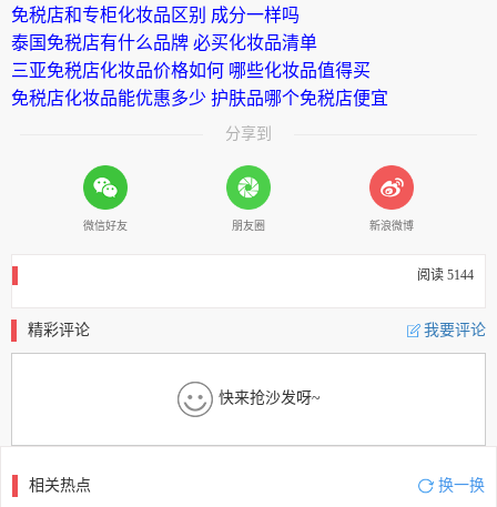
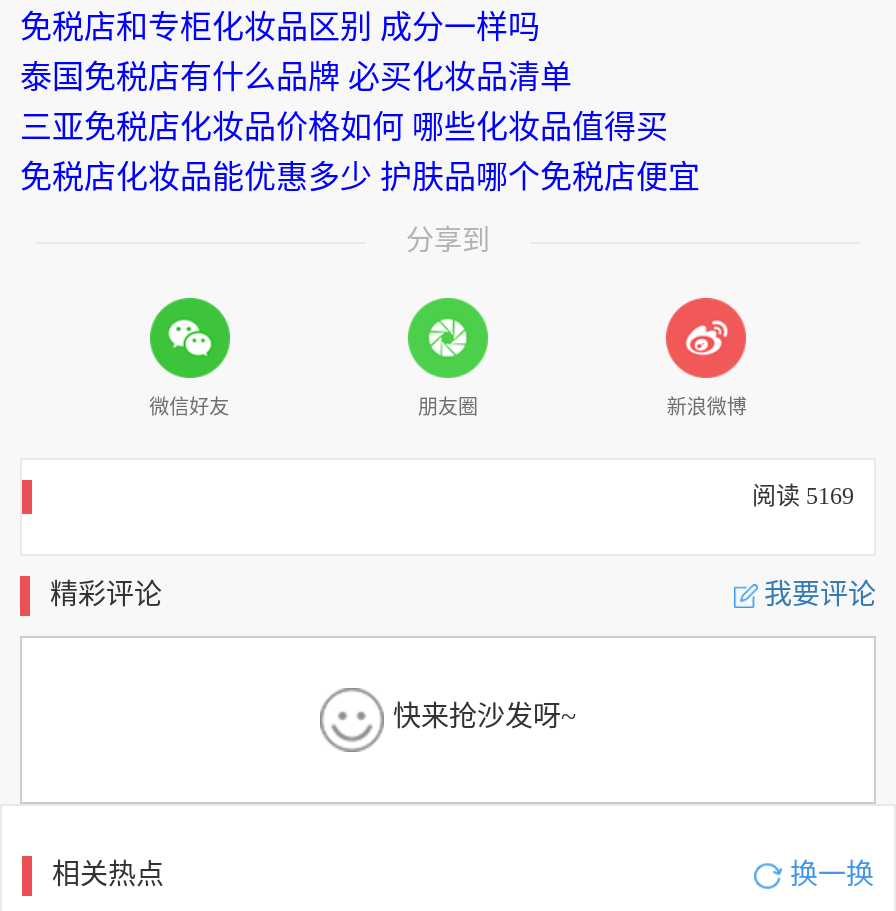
[417,267,474,283] 阅读 5144 -> [752,482,854,510] 阅读 5169

